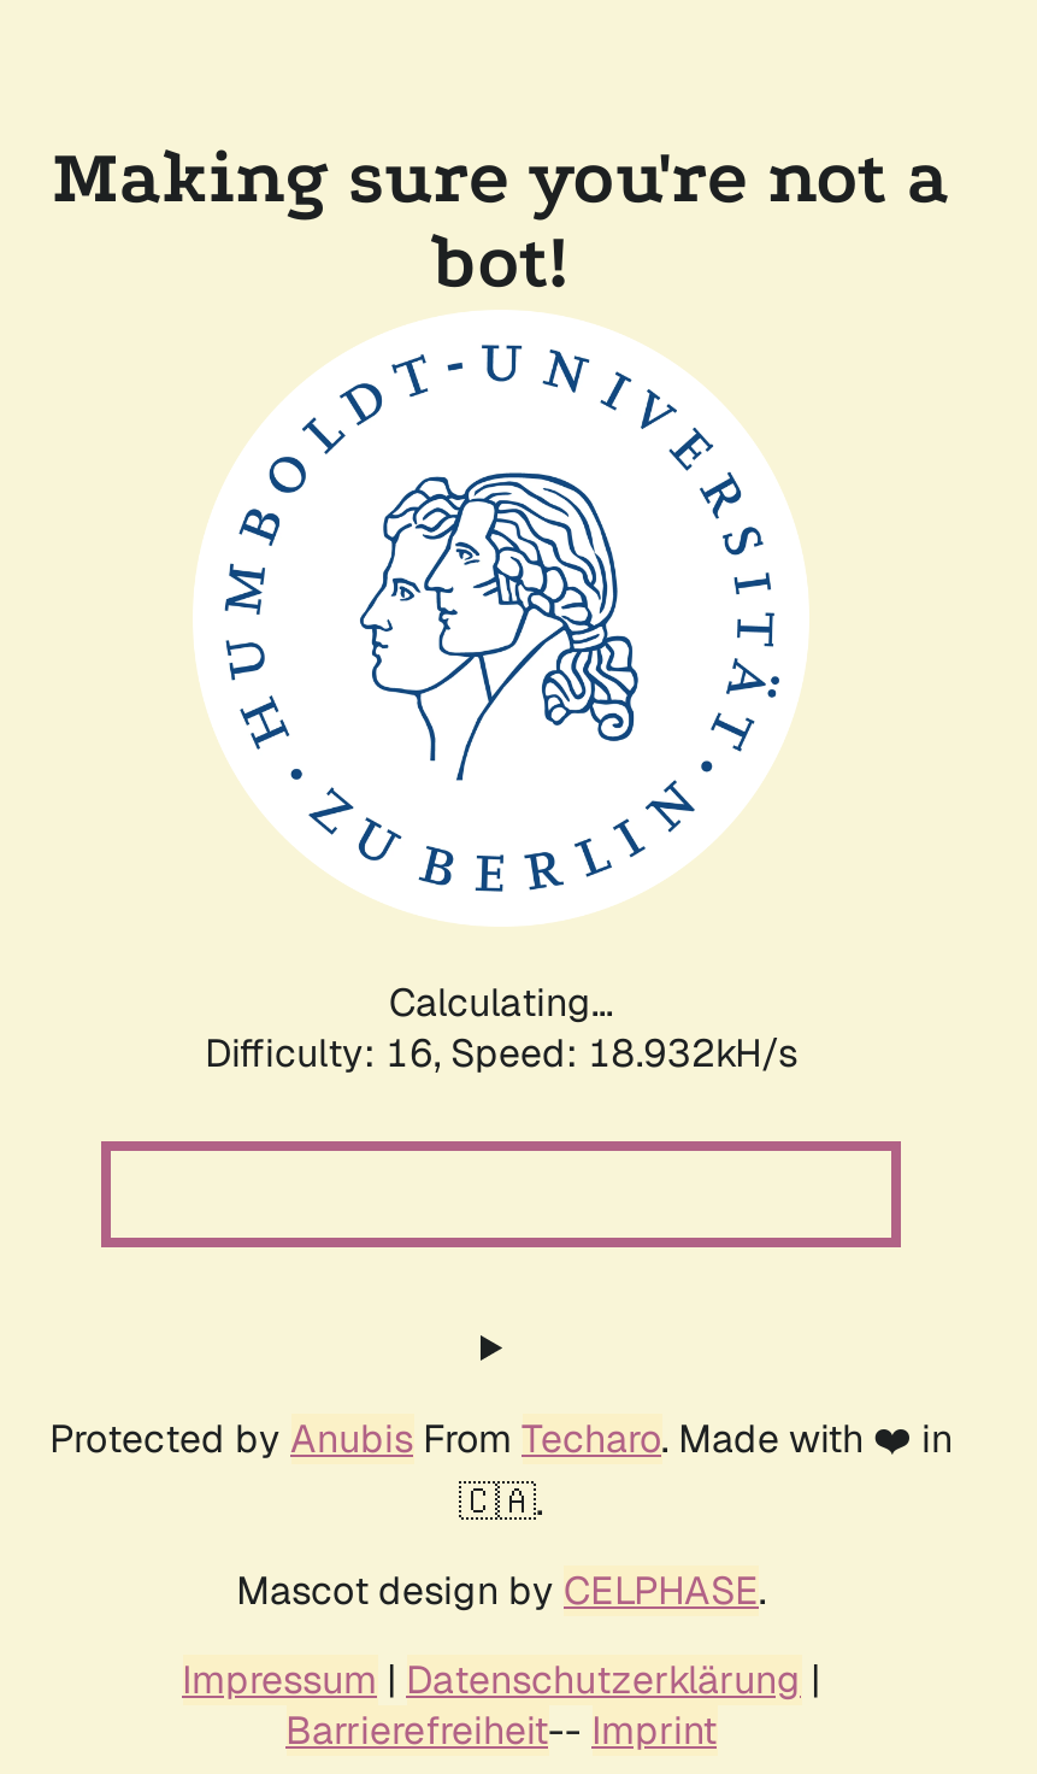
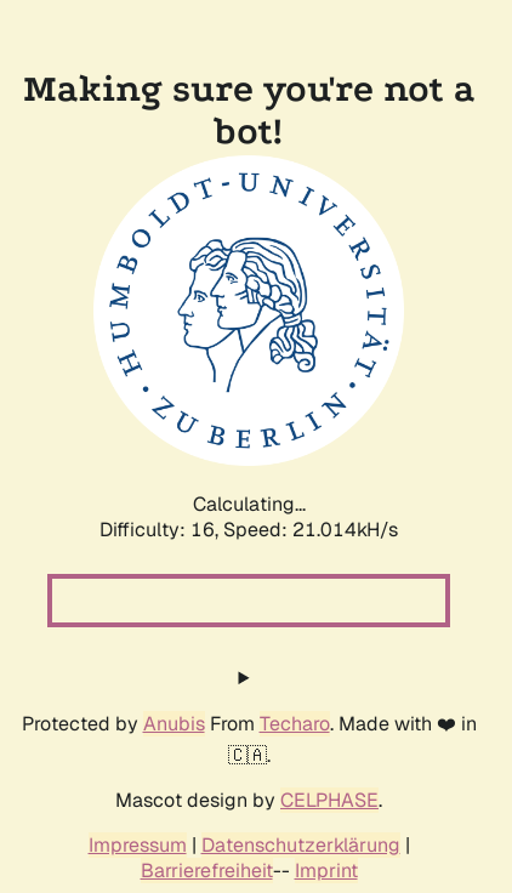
[205,1028,797,1079] Difficulty: 16, Speed: 18.932kH/s -> [99,517,398,542] Difficulty: 16, Speed: 21.014kH/s

